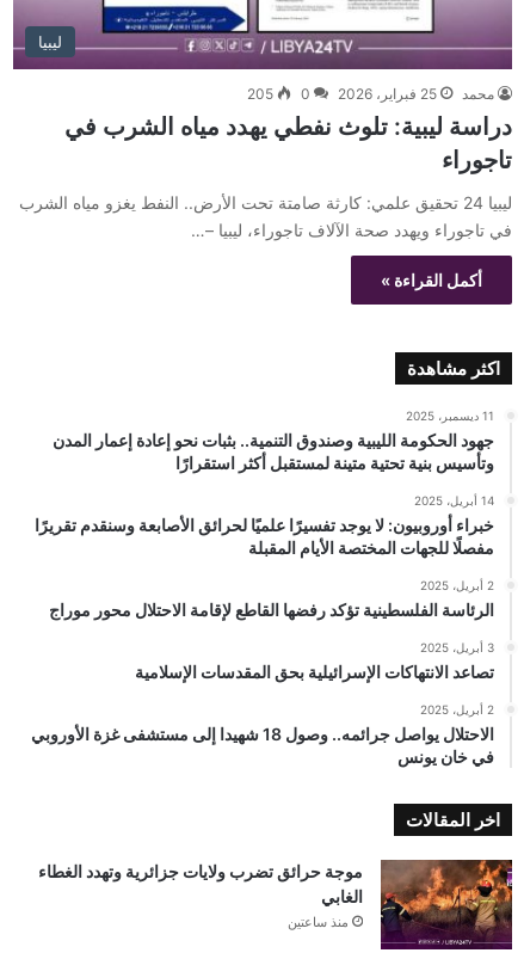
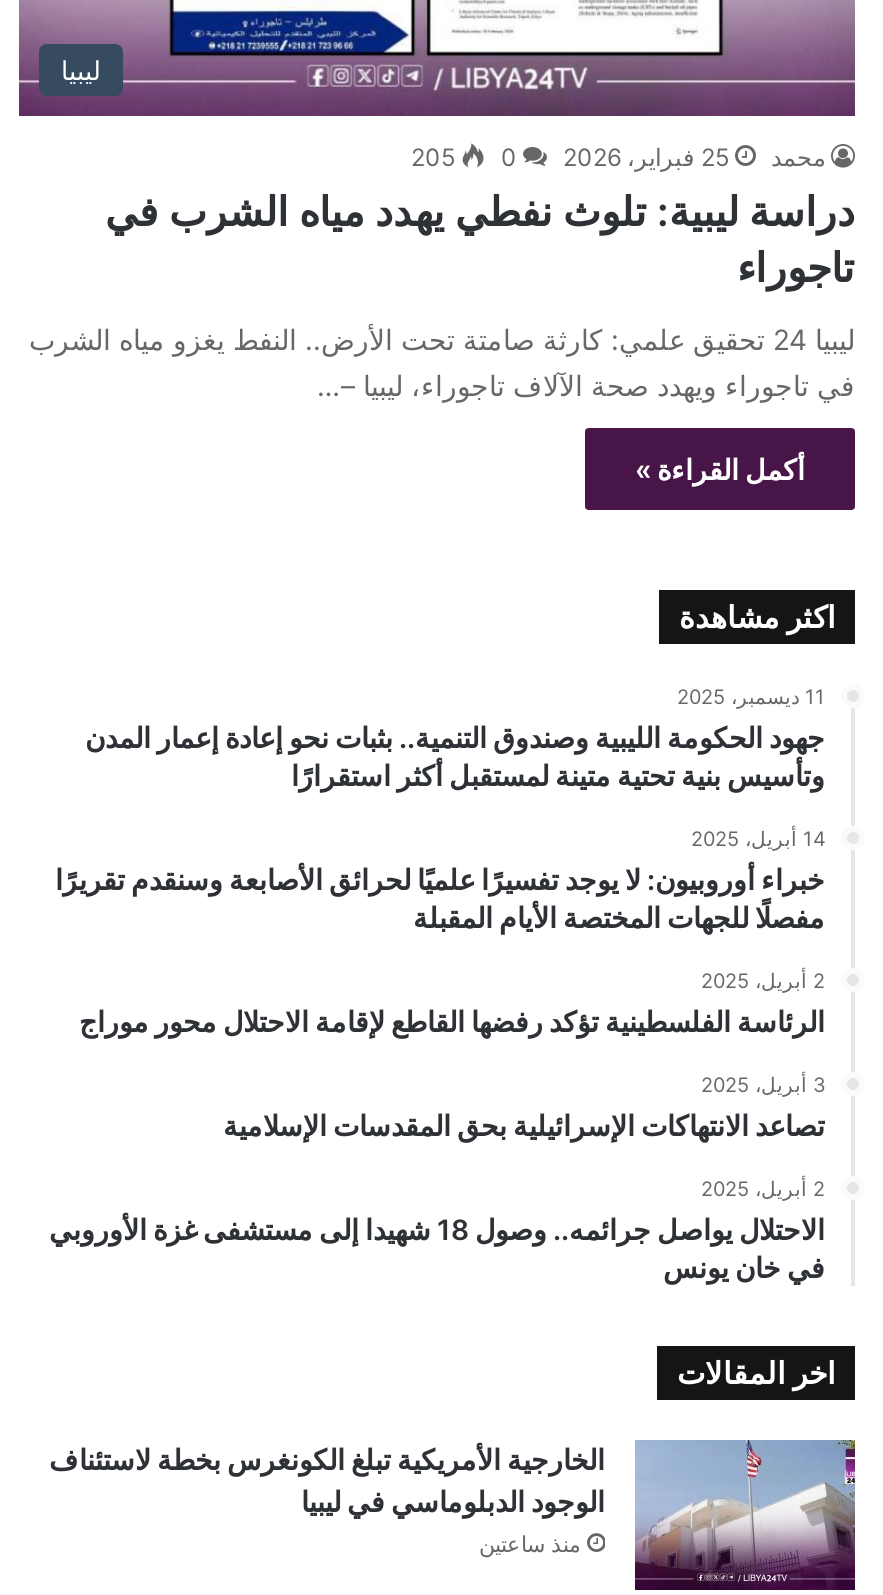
[38,859,513,940] [image] | موجة حرائق تضرب ولايات جزائرية وتهدد الغطاء | الغابي -> [49,1438,857,1570] [image] | الخارجية الأمريكية تبلغ الكونغرس بخطة لاستئناف | الوجود الدبلوماسي في ليبيا

